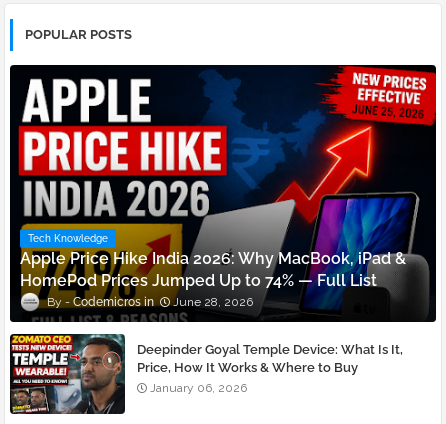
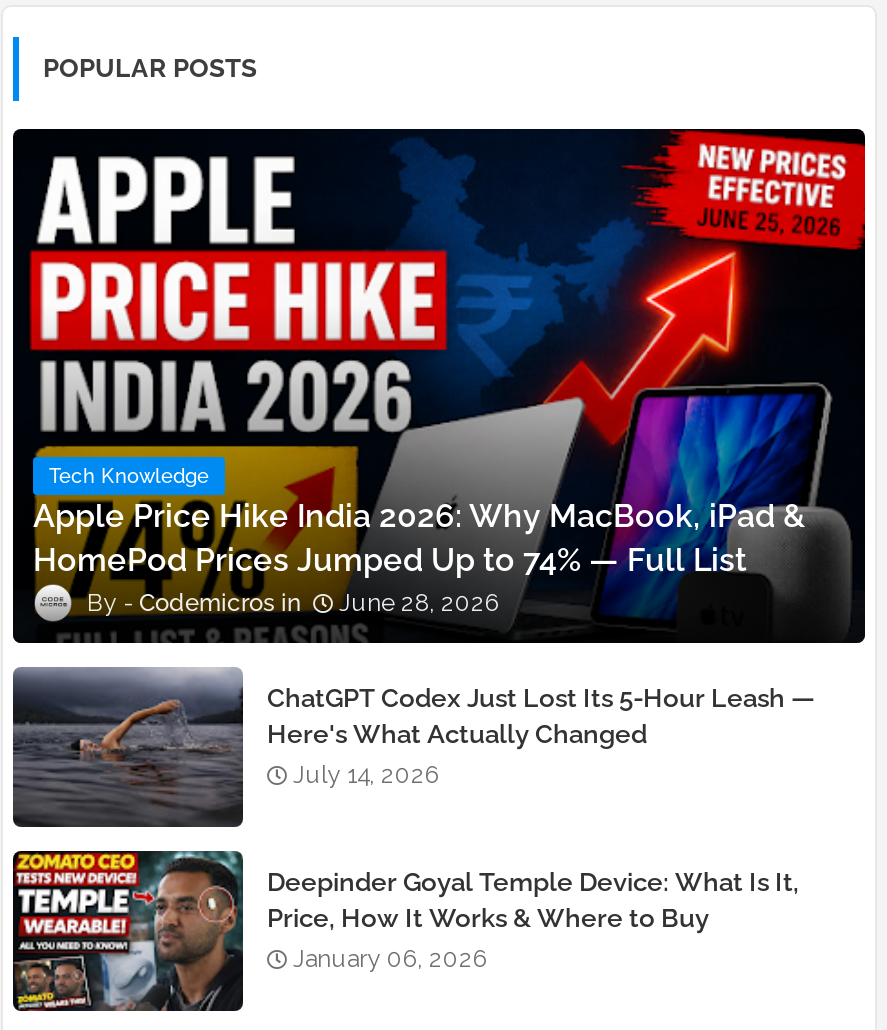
none -> [13,669,815,825] [image] | ChatGPT Codex Just Lost Its 5-Hour Leash — | Here's What Actually Changed | July 14, 2026

